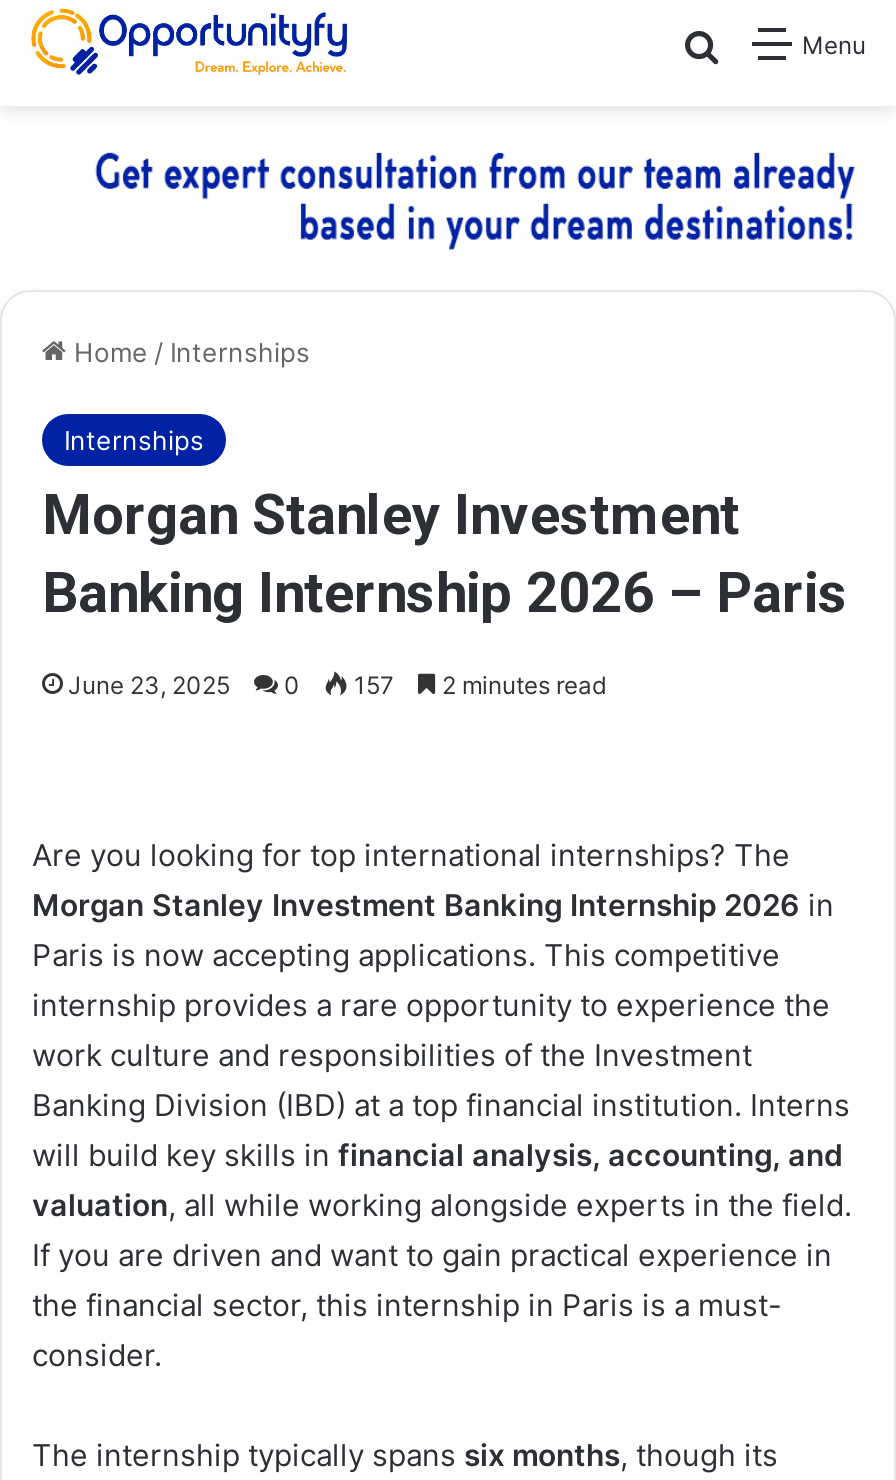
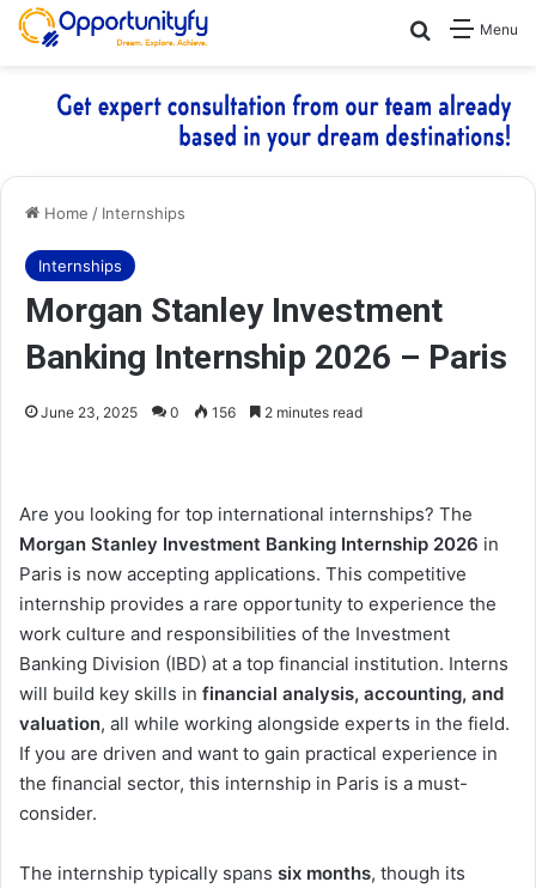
[68,670,606,700] June 23, 2025 0 157 2 minutes read -> [41,403,363,421] June 23, 2025 0 156 2 minutes read

